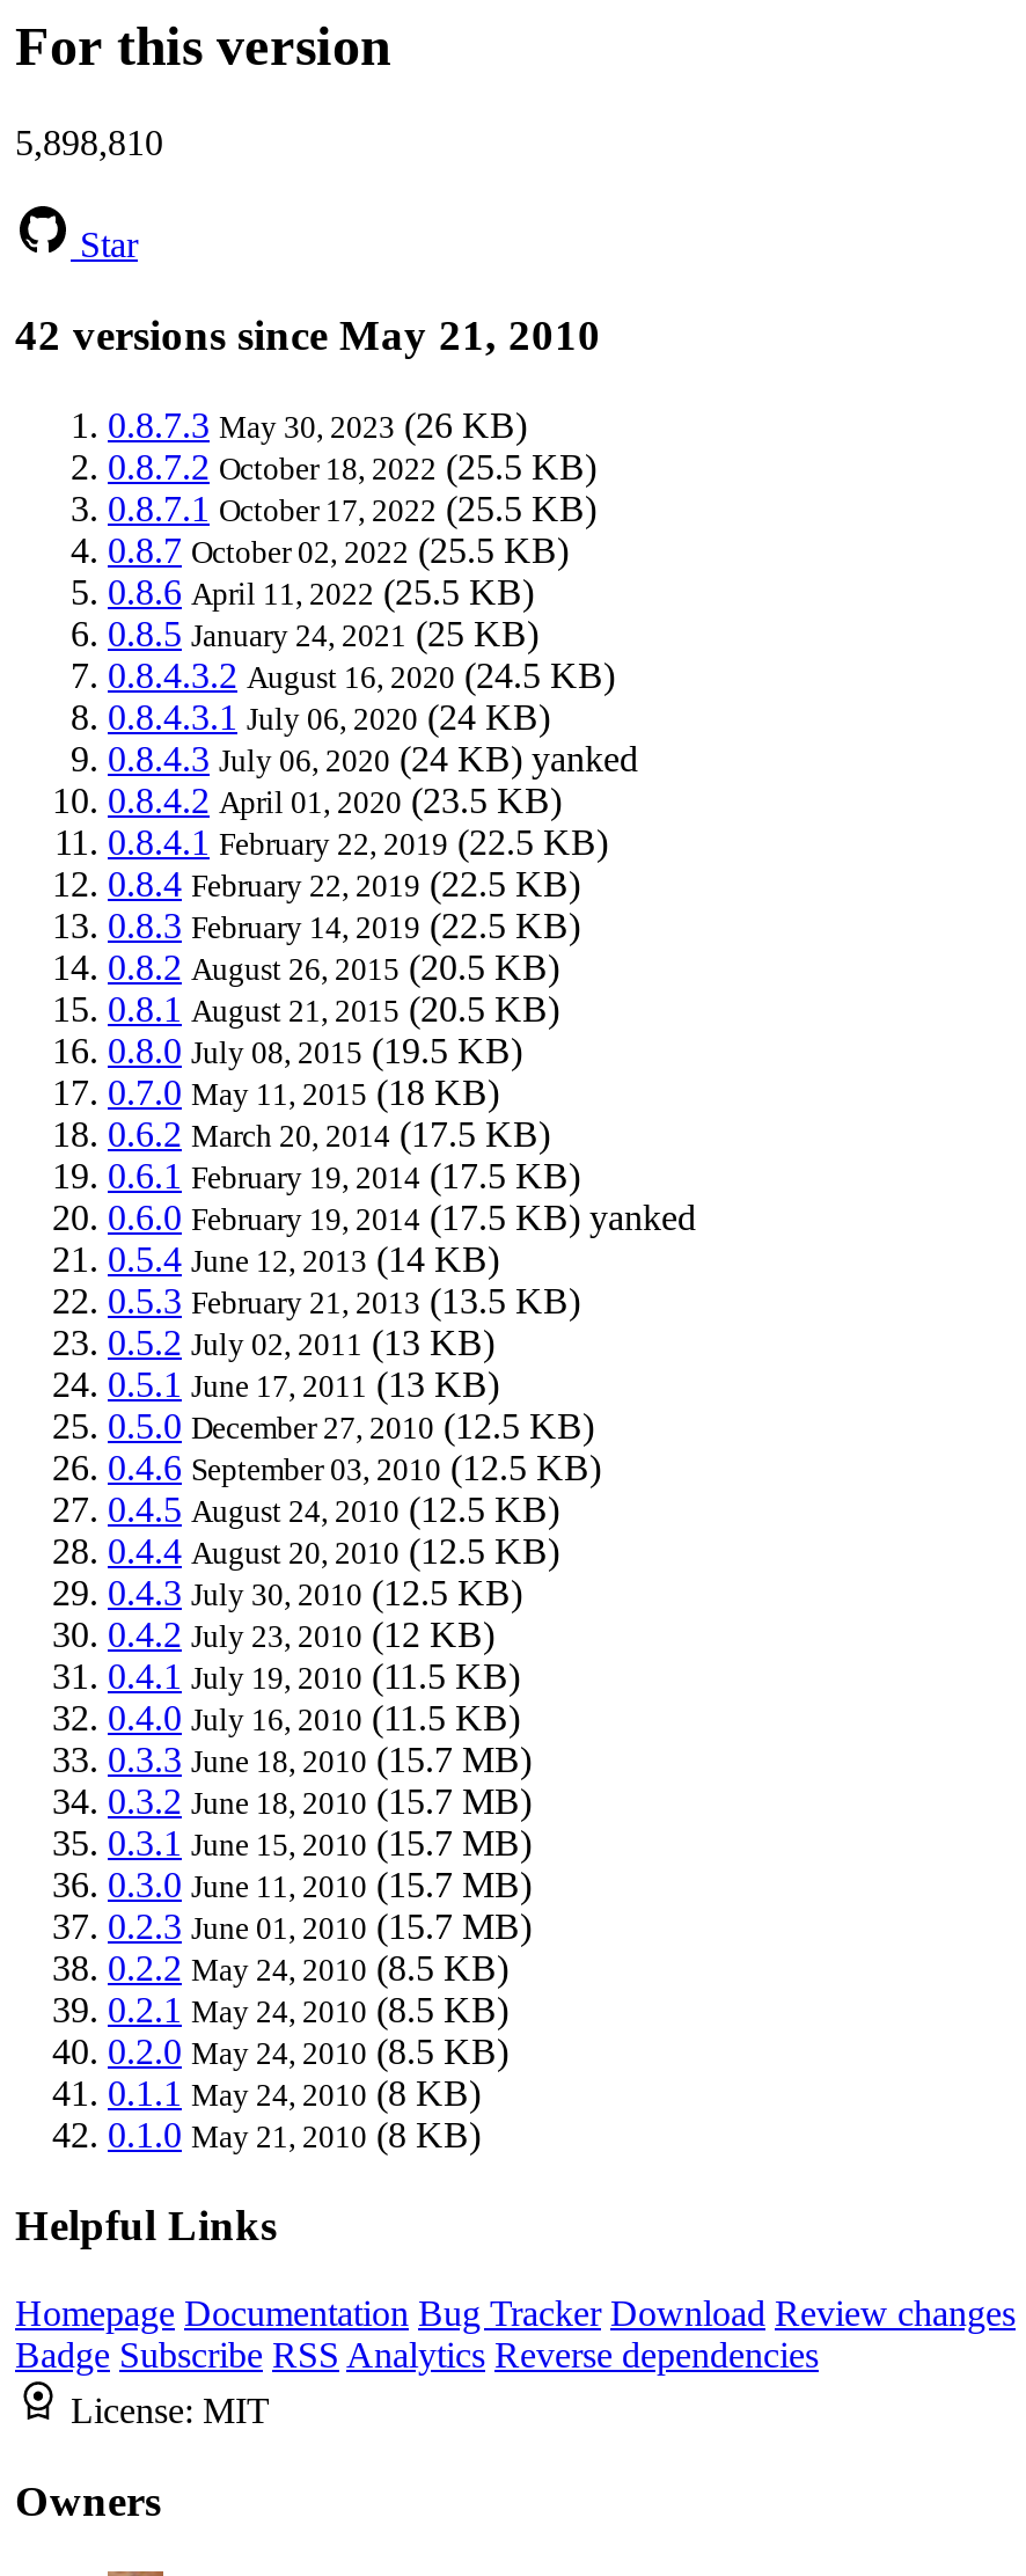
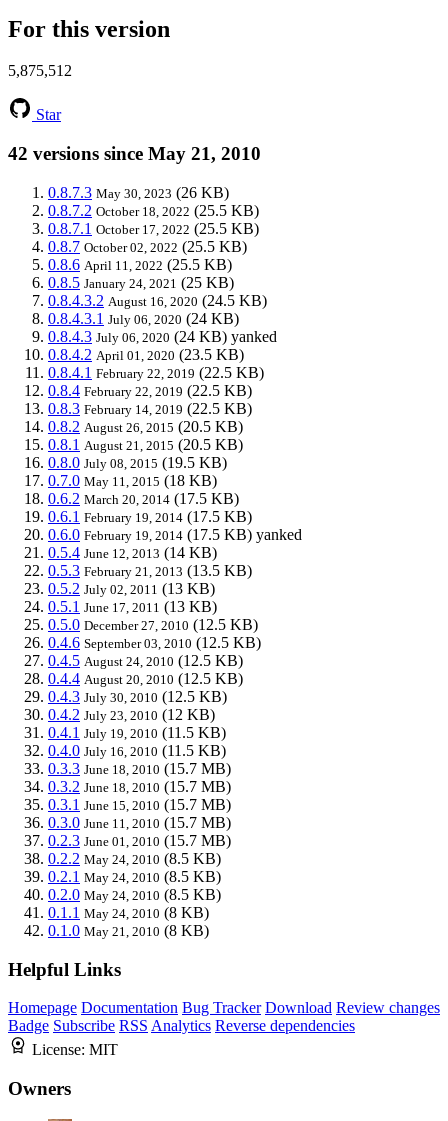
[15,124,163,163] 5,898,810 -> [8,62,72,79] 5,875,512

